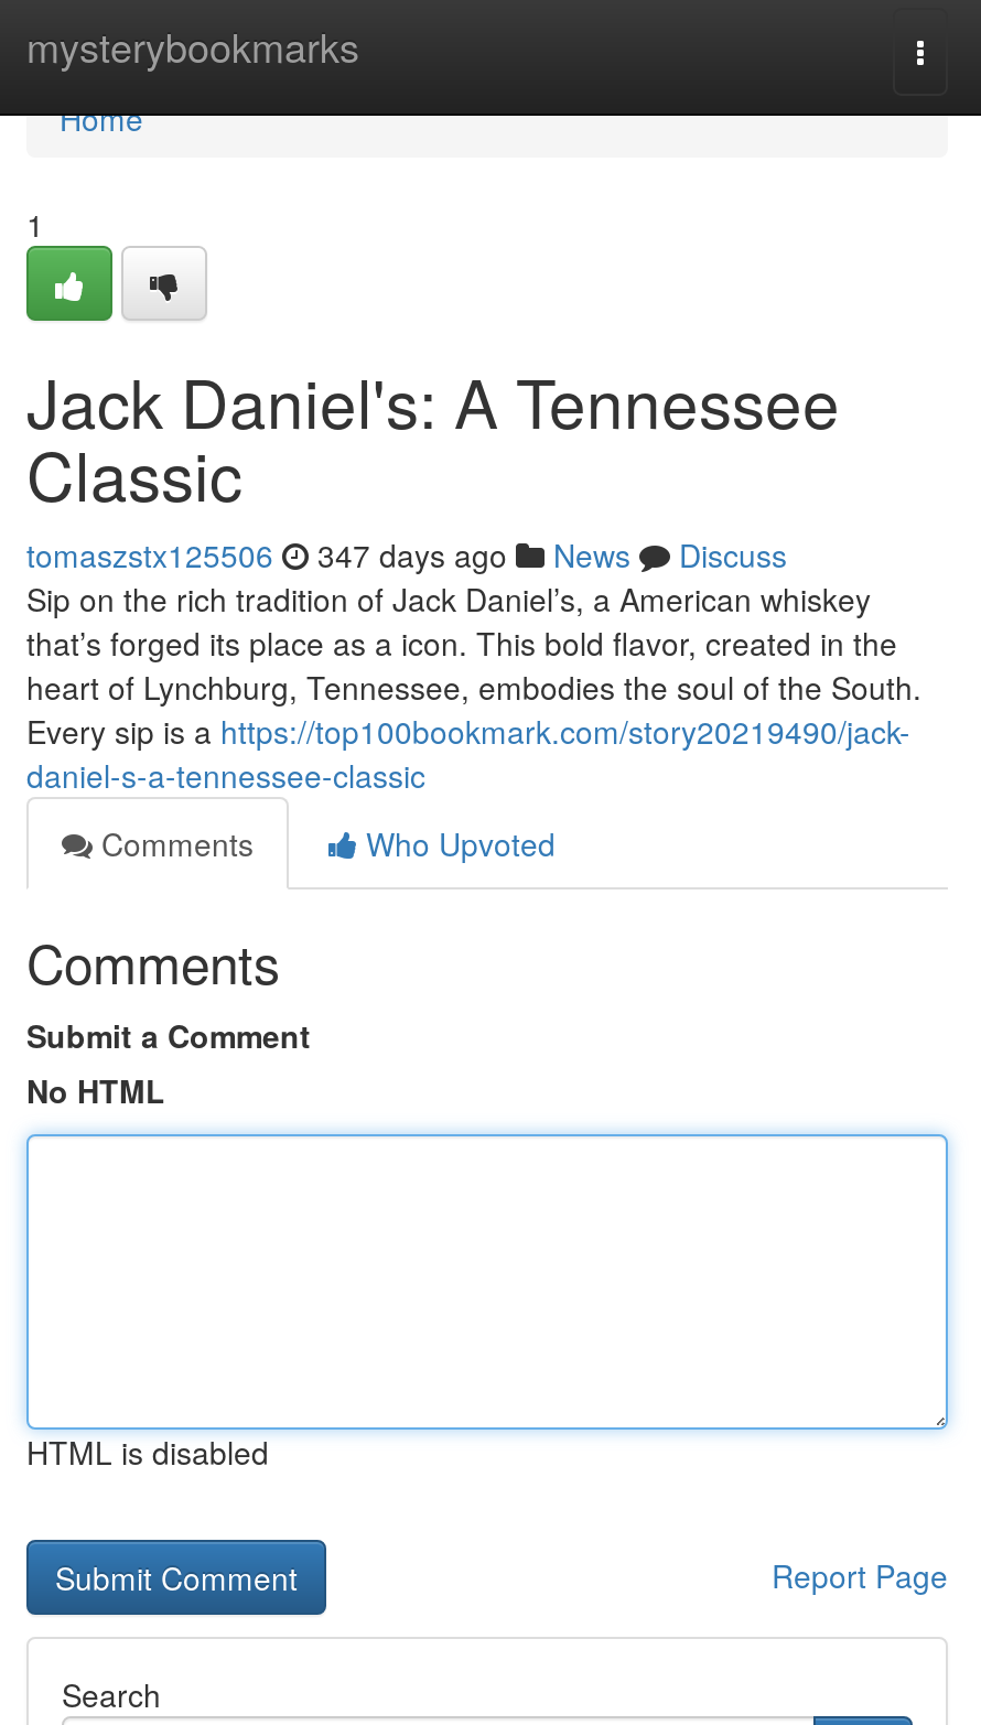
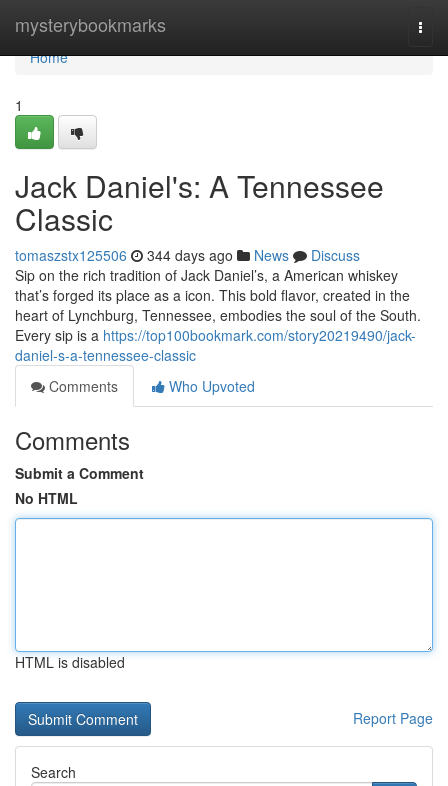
[26,532,787,576] tomaszstx125506 347 days ago News Discuss -> [15,245,360,265] tomaszstx125506 344 days ago News Discuss

